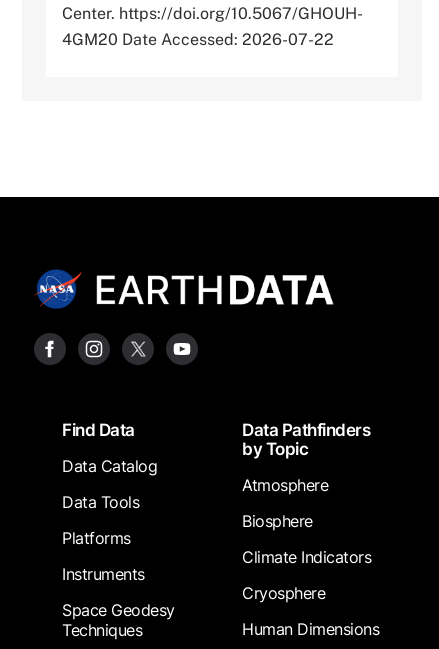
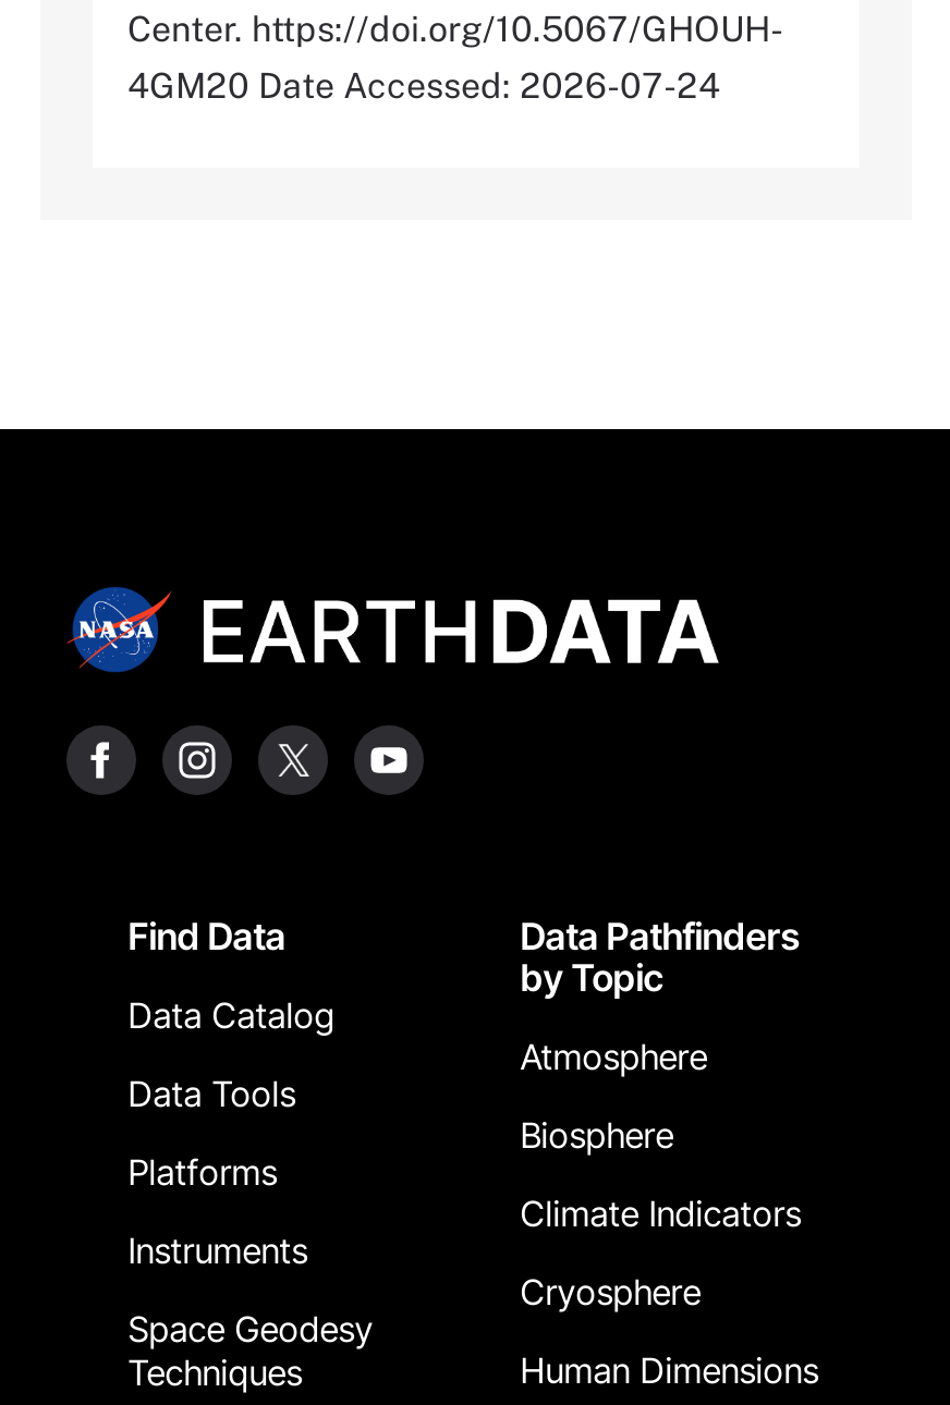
[62,30,334,49] 4GM20 Date Accessed: 2026-07-22 -> [127,65,720,107] 4GM20 Date Accessed: 2026-07-24

